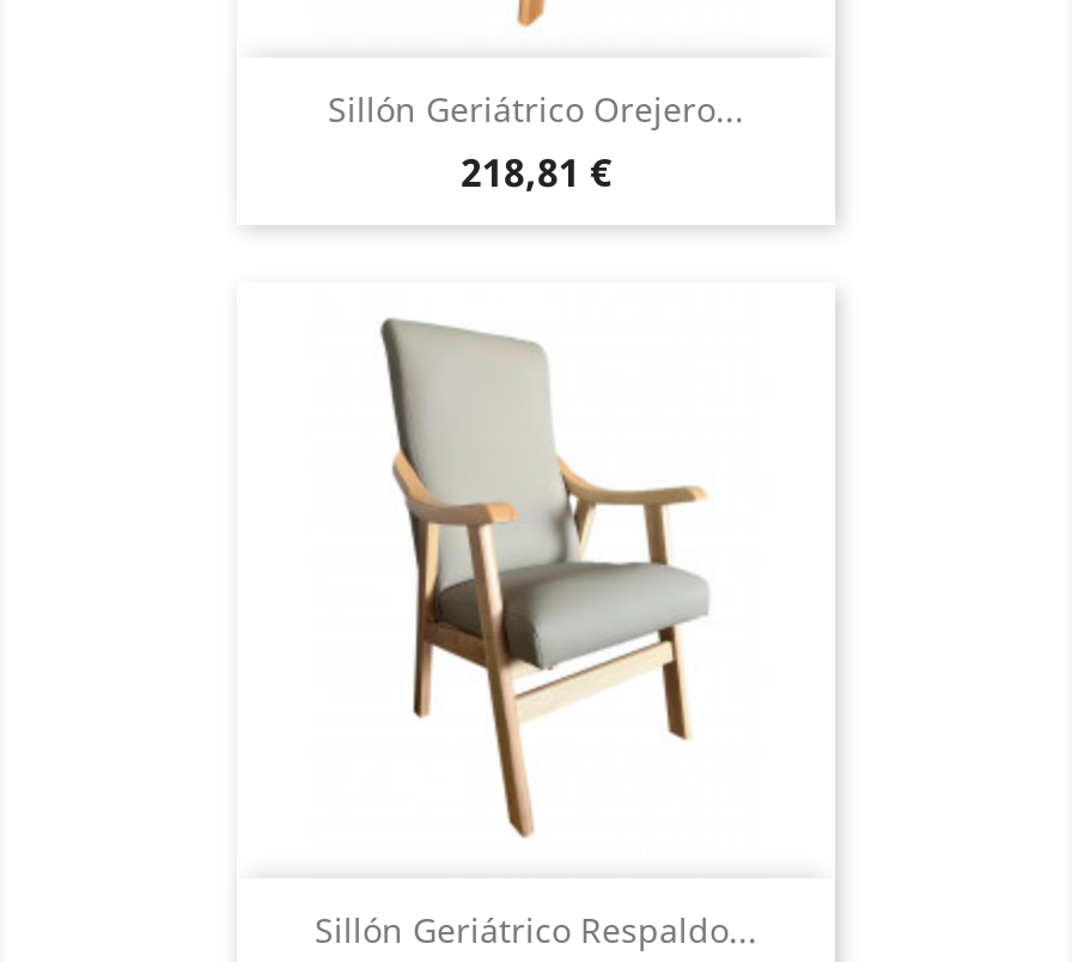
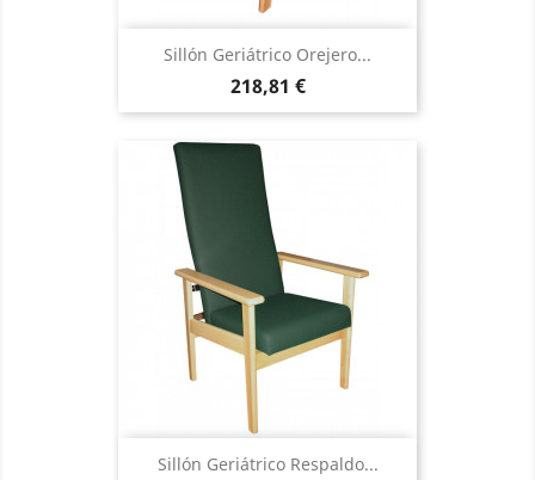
[347,285,739,869] [image] -> [172,141,370,435] [image]

